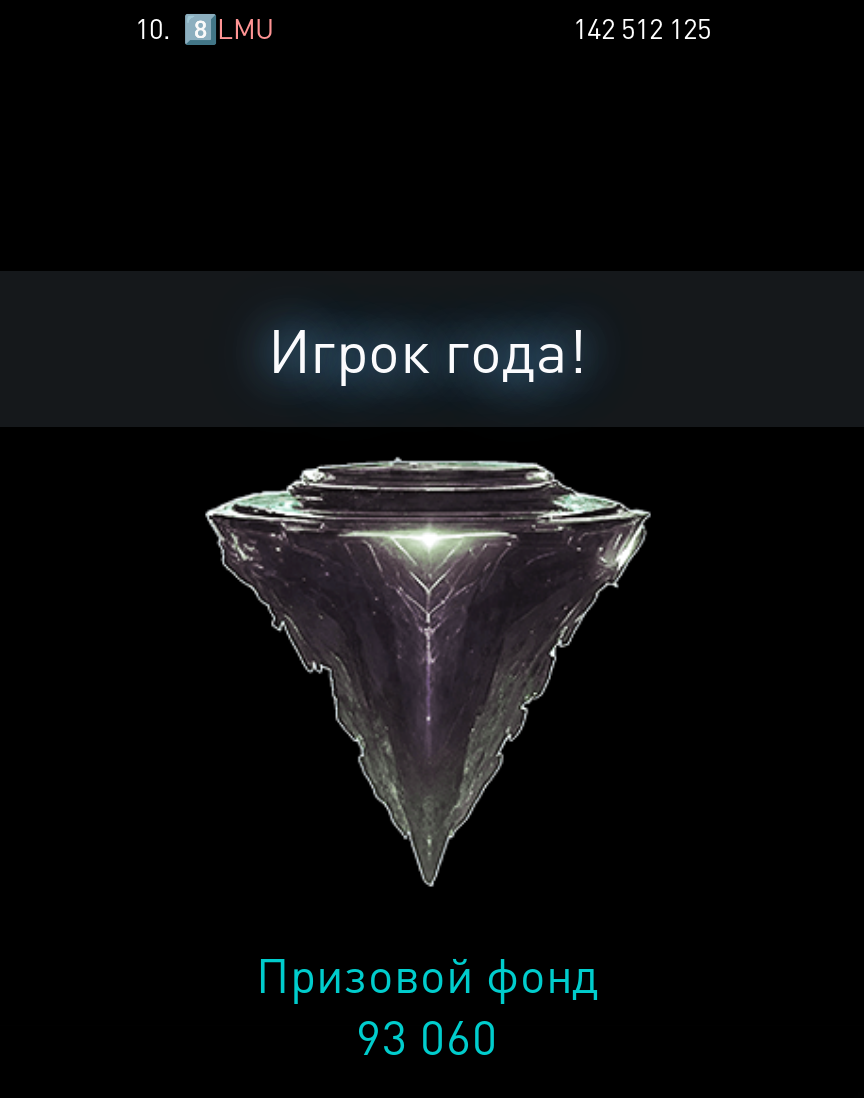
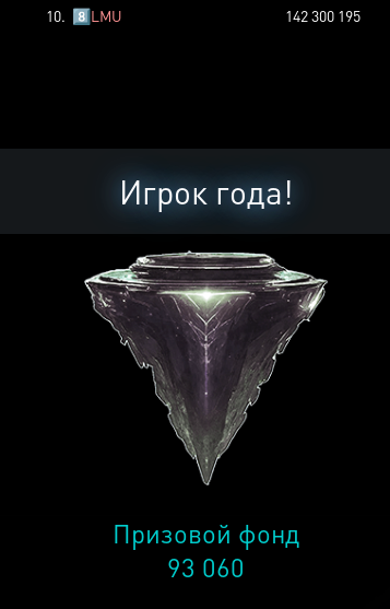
[573,9,711,45] 142 512 125 -> [285,5,361,25] 142 300 195

